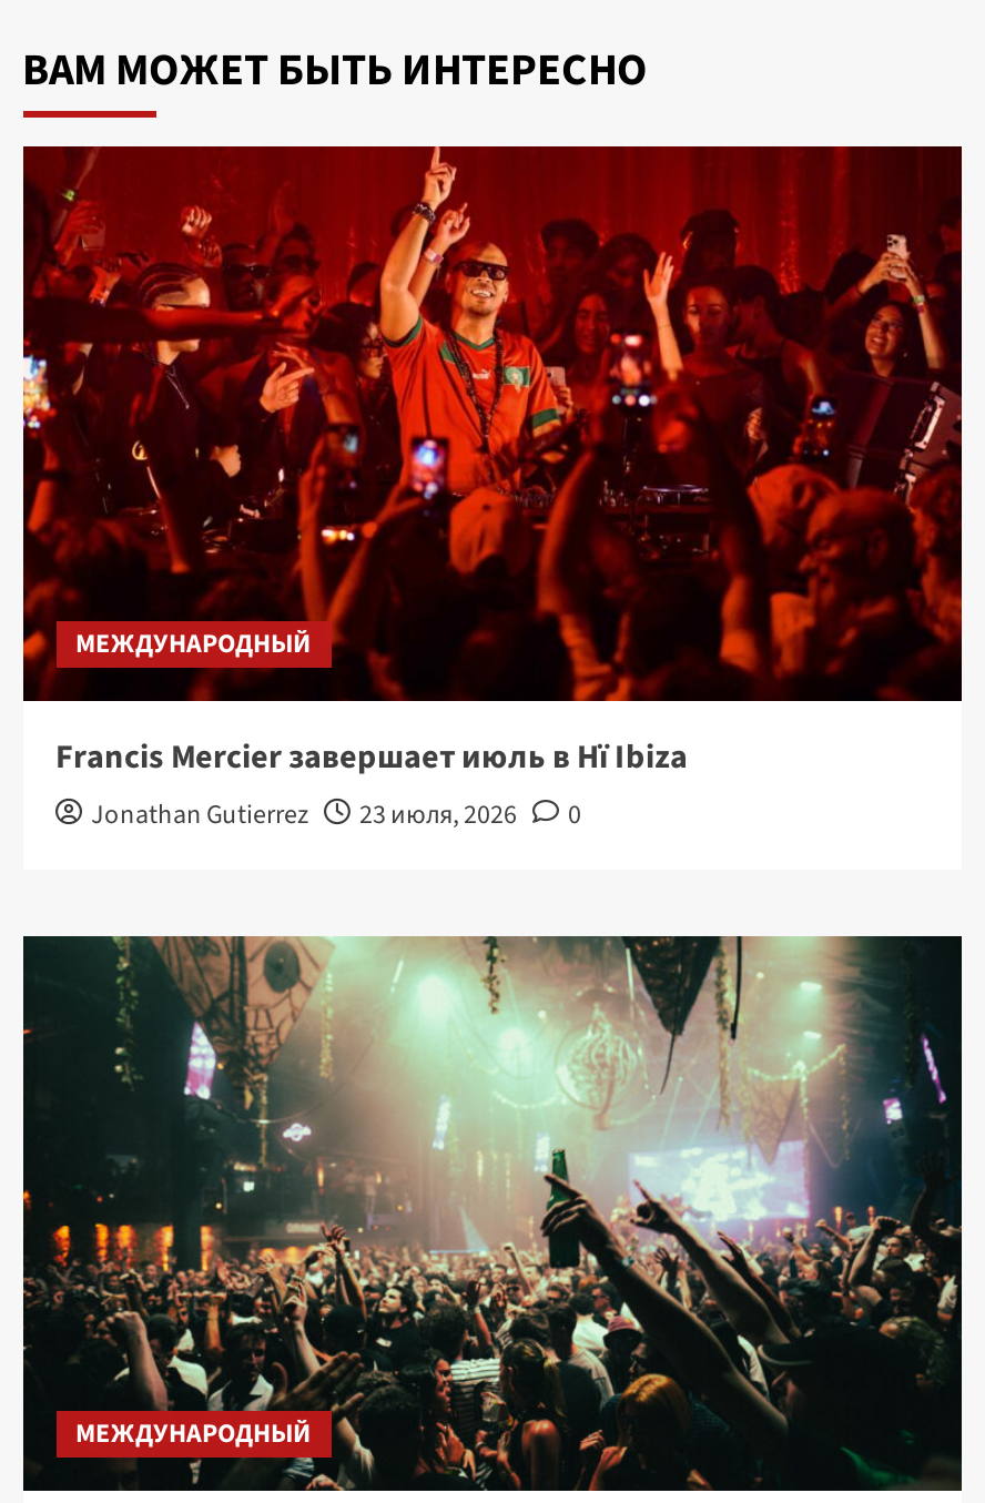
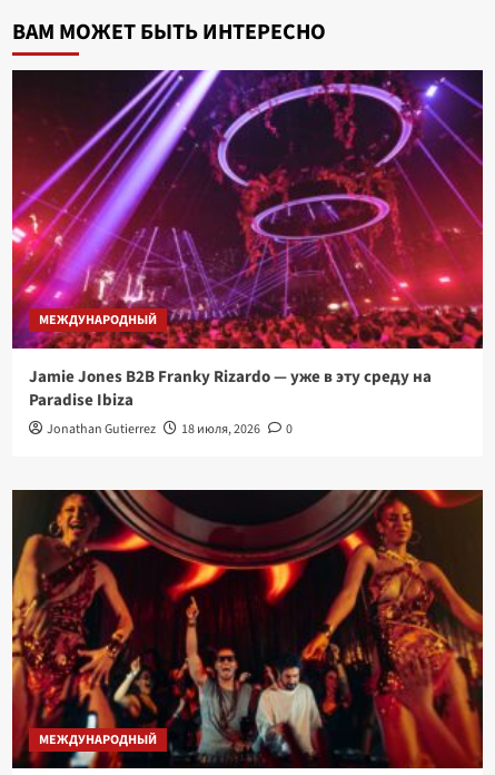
[21,144,964,781] [image] | Francis Mercier завершает июль в Hï Ibiza -> [11,69,484,412] [image] | Jamie Jones B2B Franky Rizardo — уже в эту среду на | Paradise Ibiza
[91,796,581,834] Jonathan Gutierrez 23 июля, 2026 0 -> [46,420,292,439] Jonathan Gutierrez 18 июля, 2026 0
[21,934,964,1493] [image] -> [11,489,484,769] [image]

